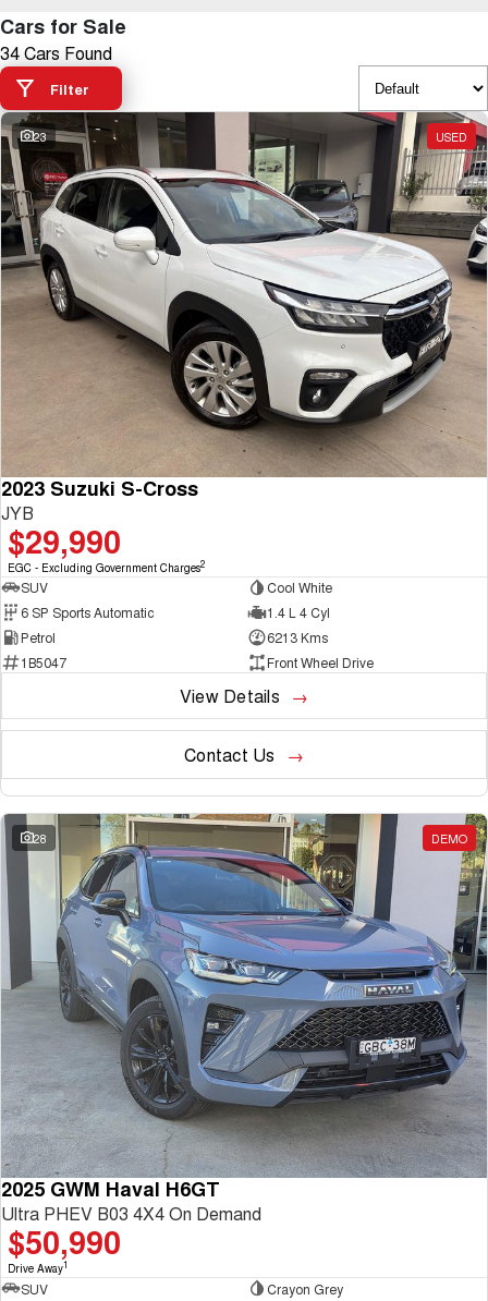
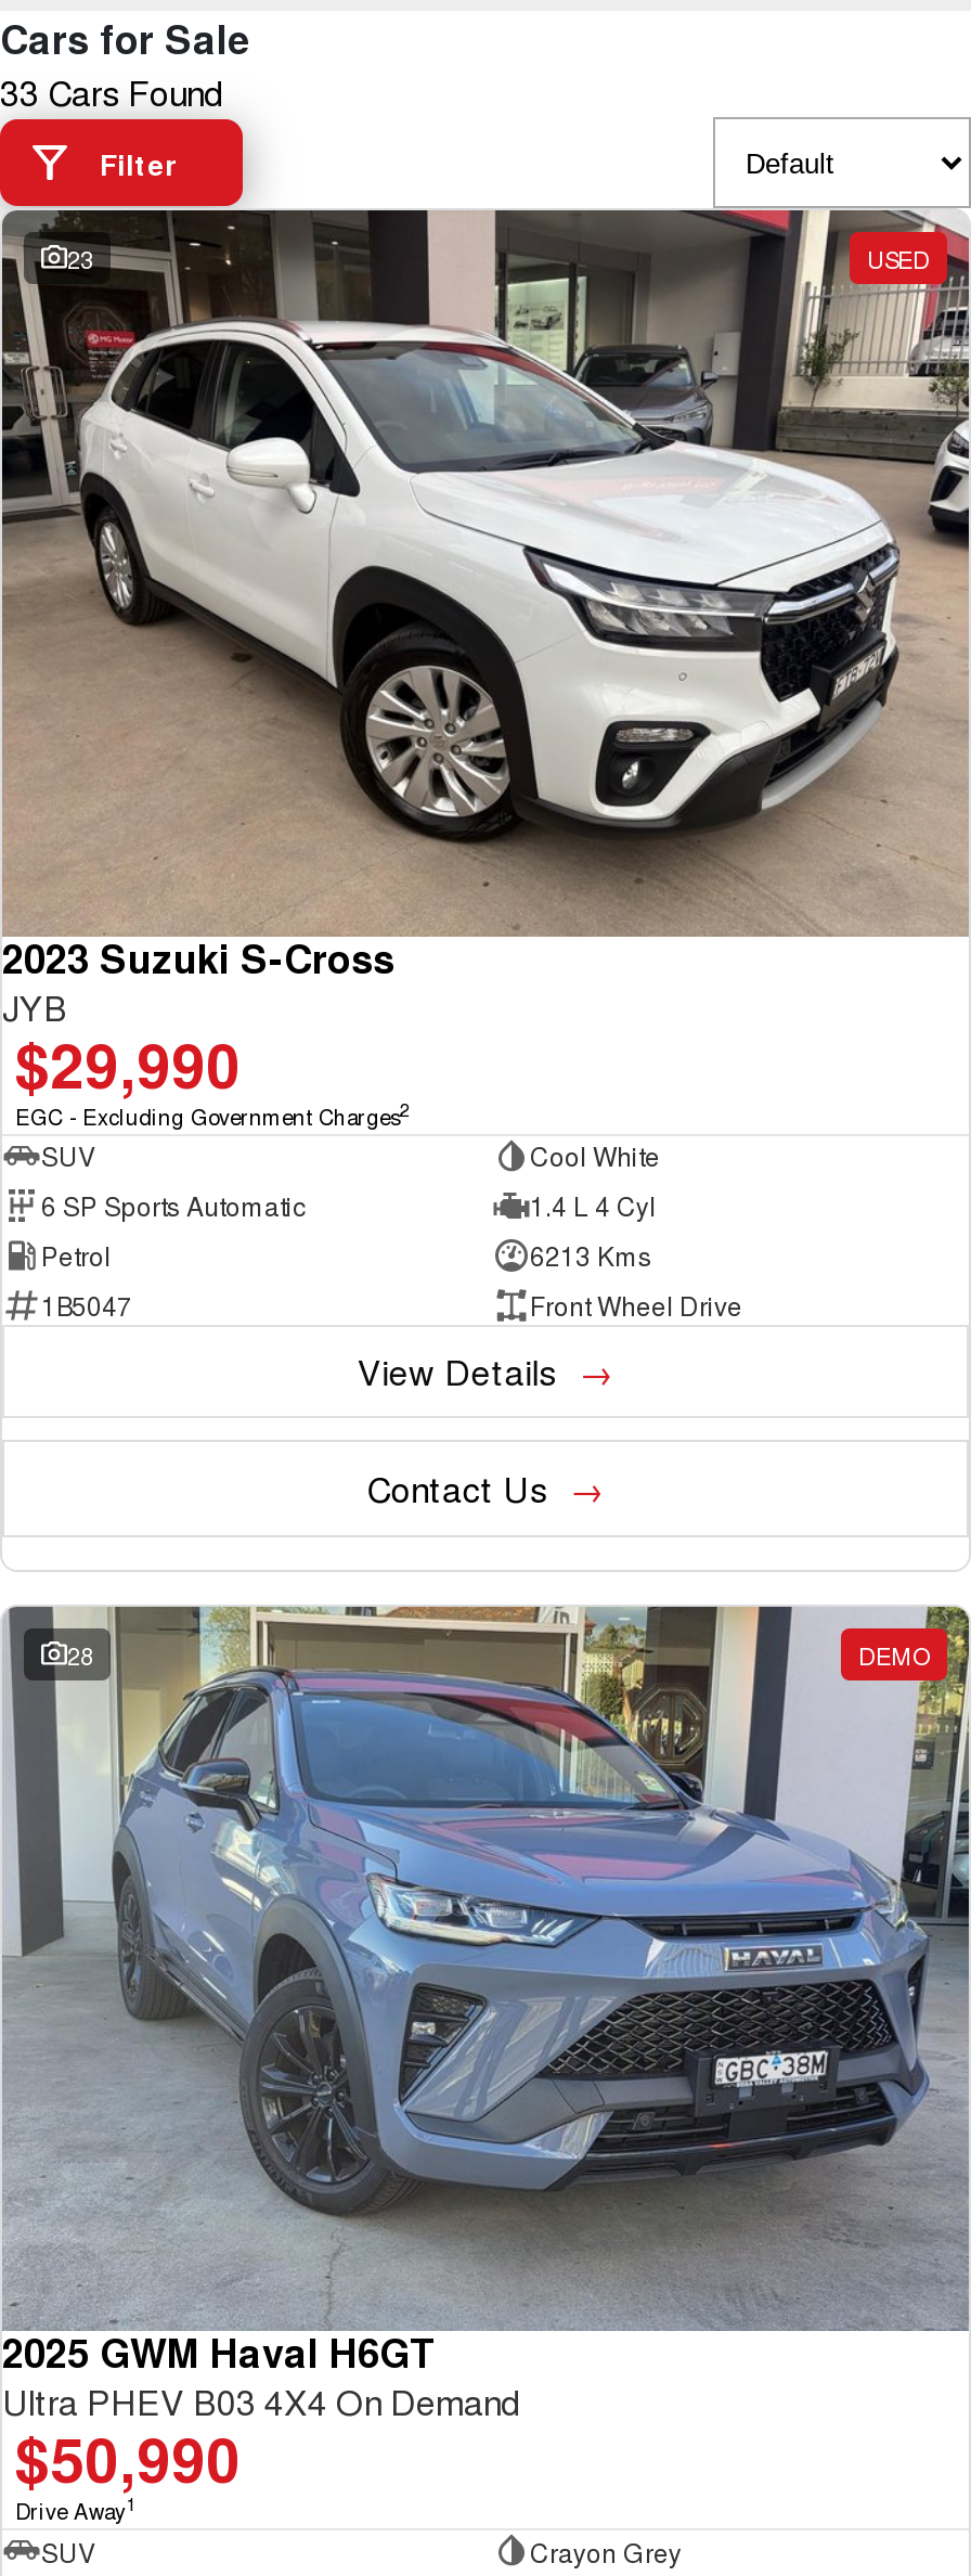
[0,40,112,65] 34 Cars Found -> [0,67,223,117] 33 Cars Found

